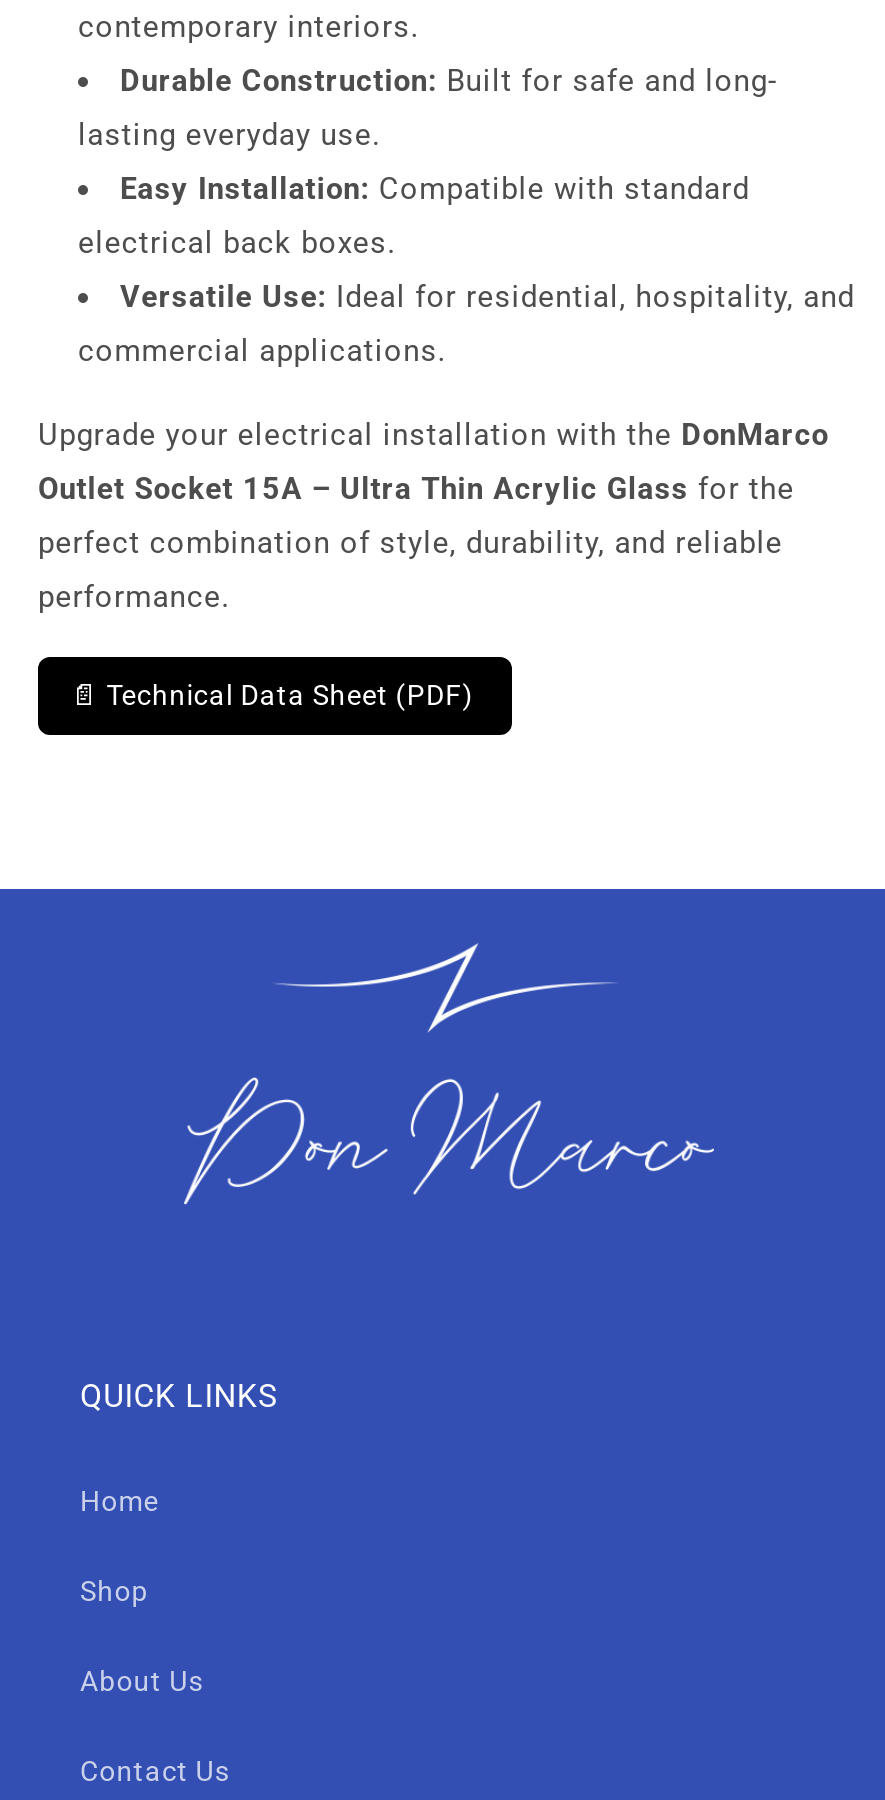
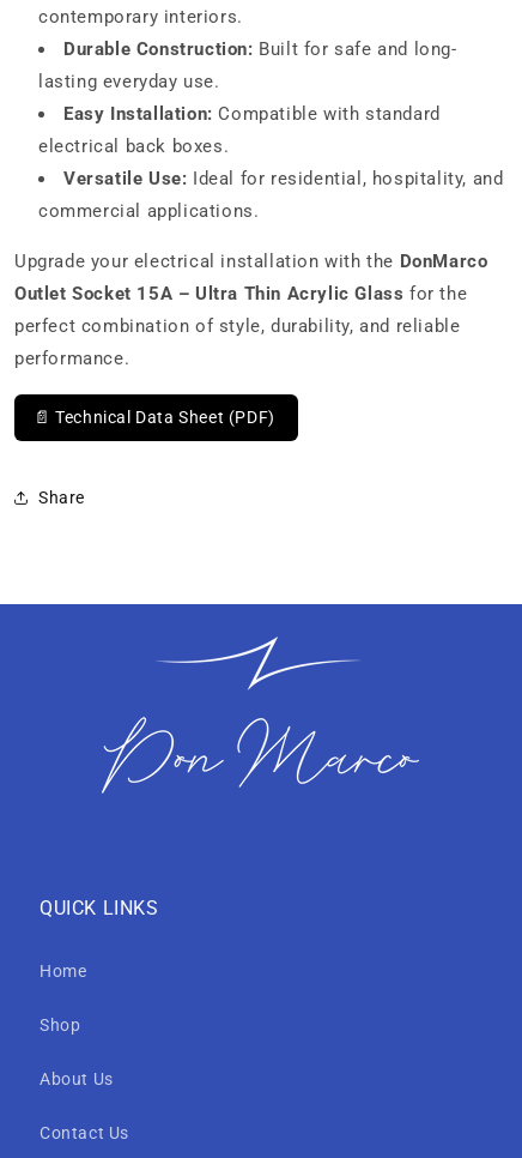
none -> [38,487,85,506] Share

